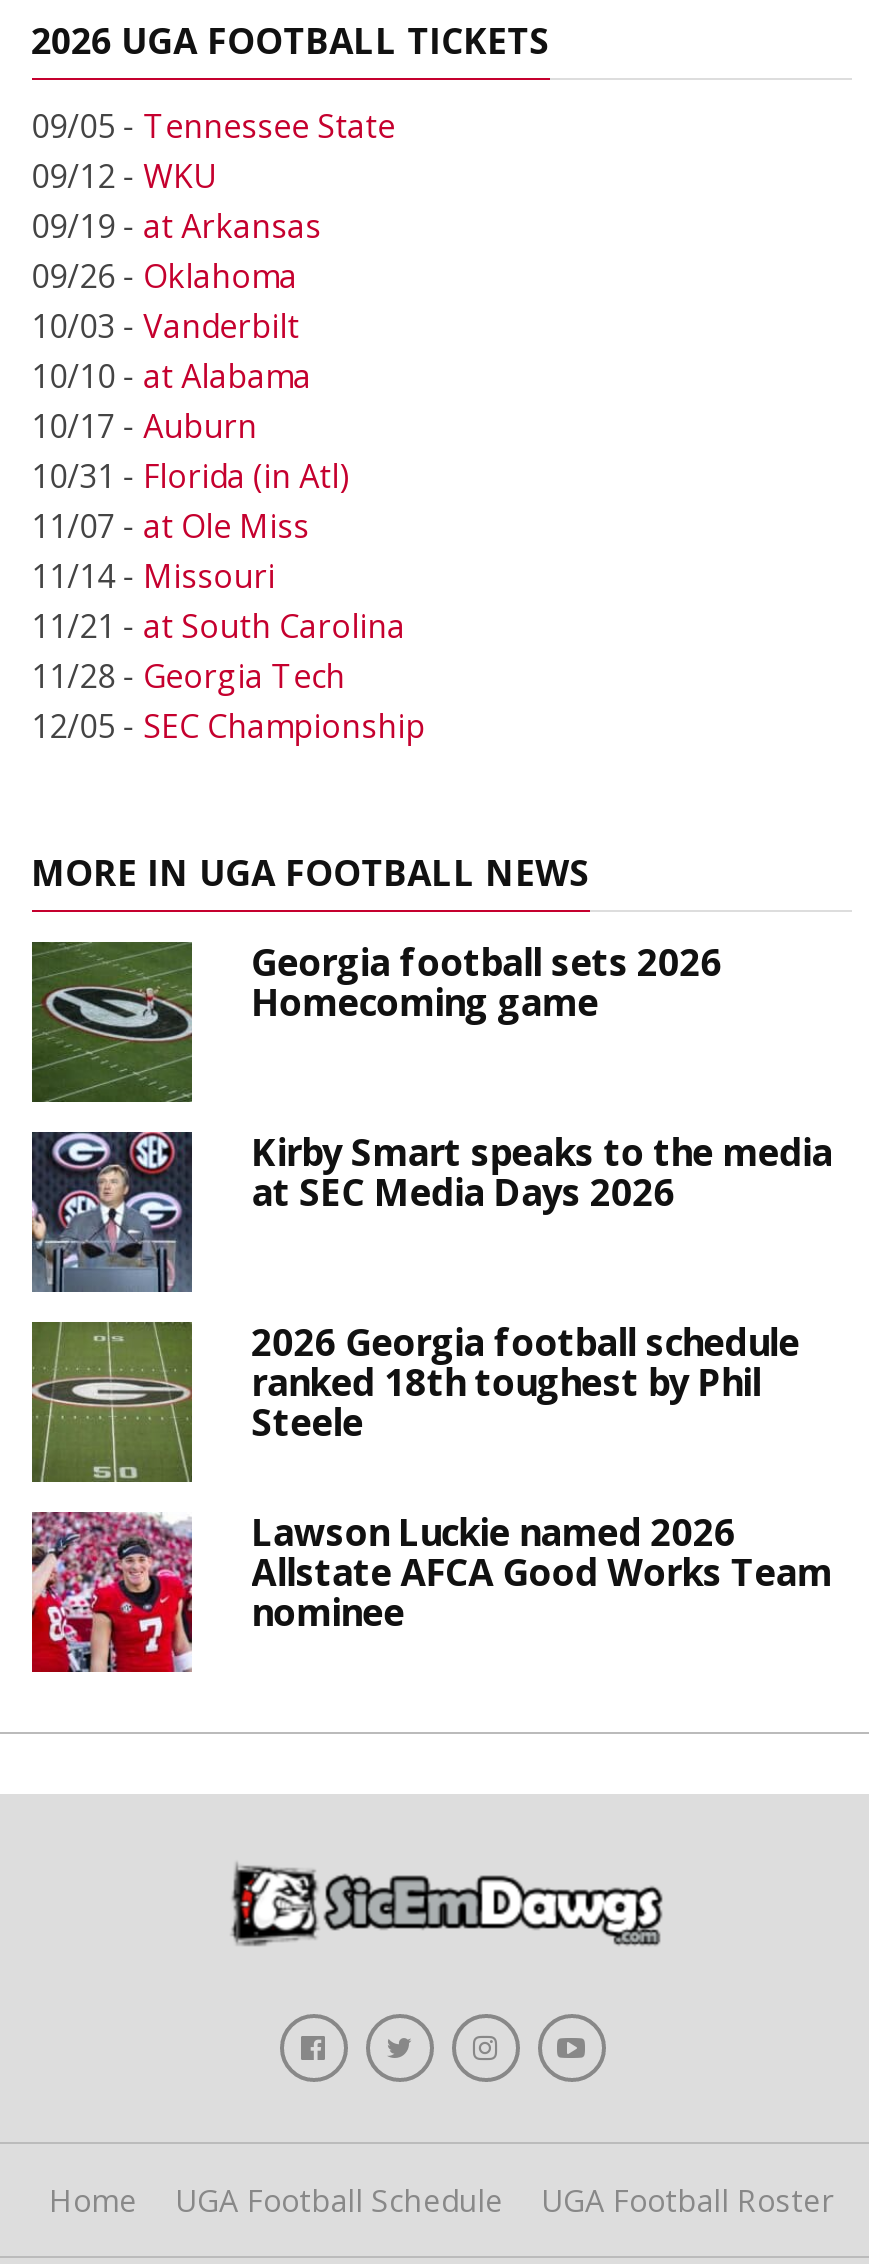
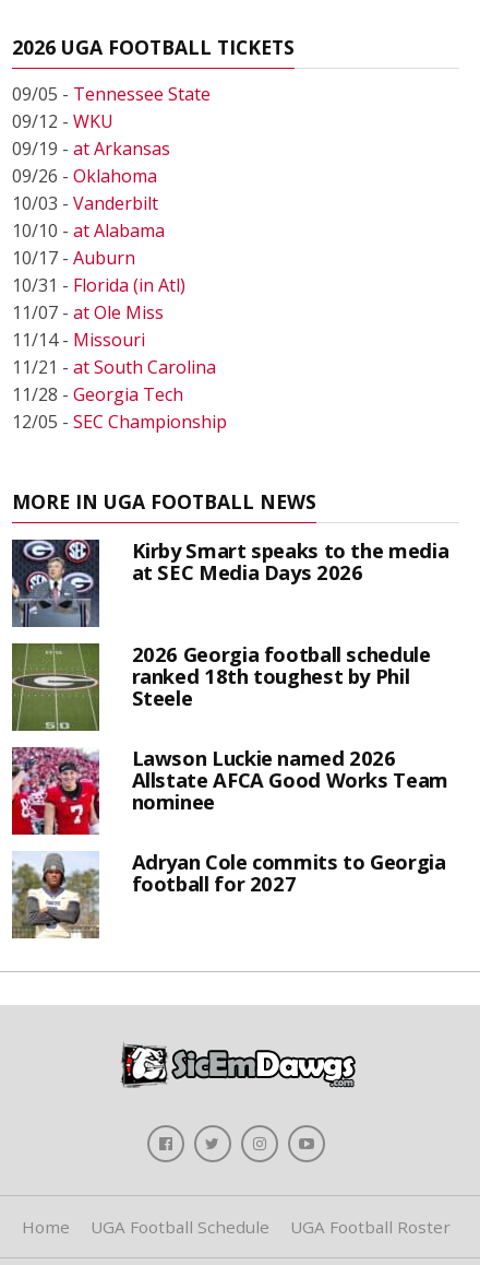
[30,936,722,1104] [image] | Georgia football sets 2026 | Homecoming game -> none
moved [28,1126,832,1636] -> [10,537,449,815]: [image] | Kirby Smart speaks to the media | at SEC Media Days 2026 | ... | Allstate AFCA Good Works Team | nominee
none -> [11,848,446,938] [image] | Adryan Cole commits to Georgia | football for 2027

